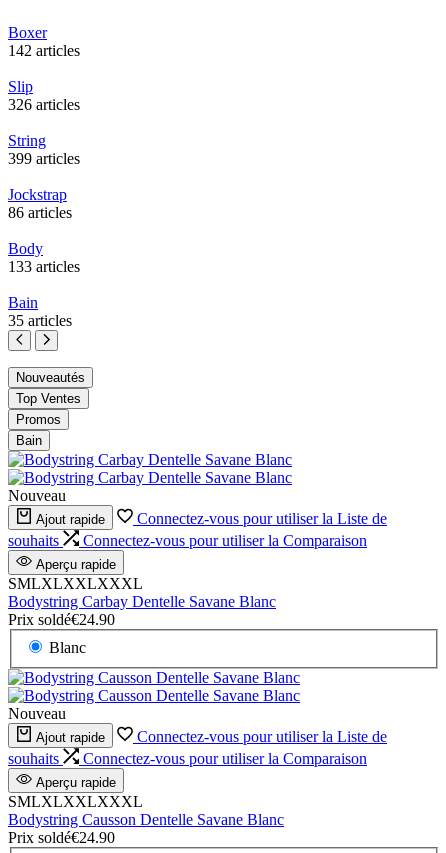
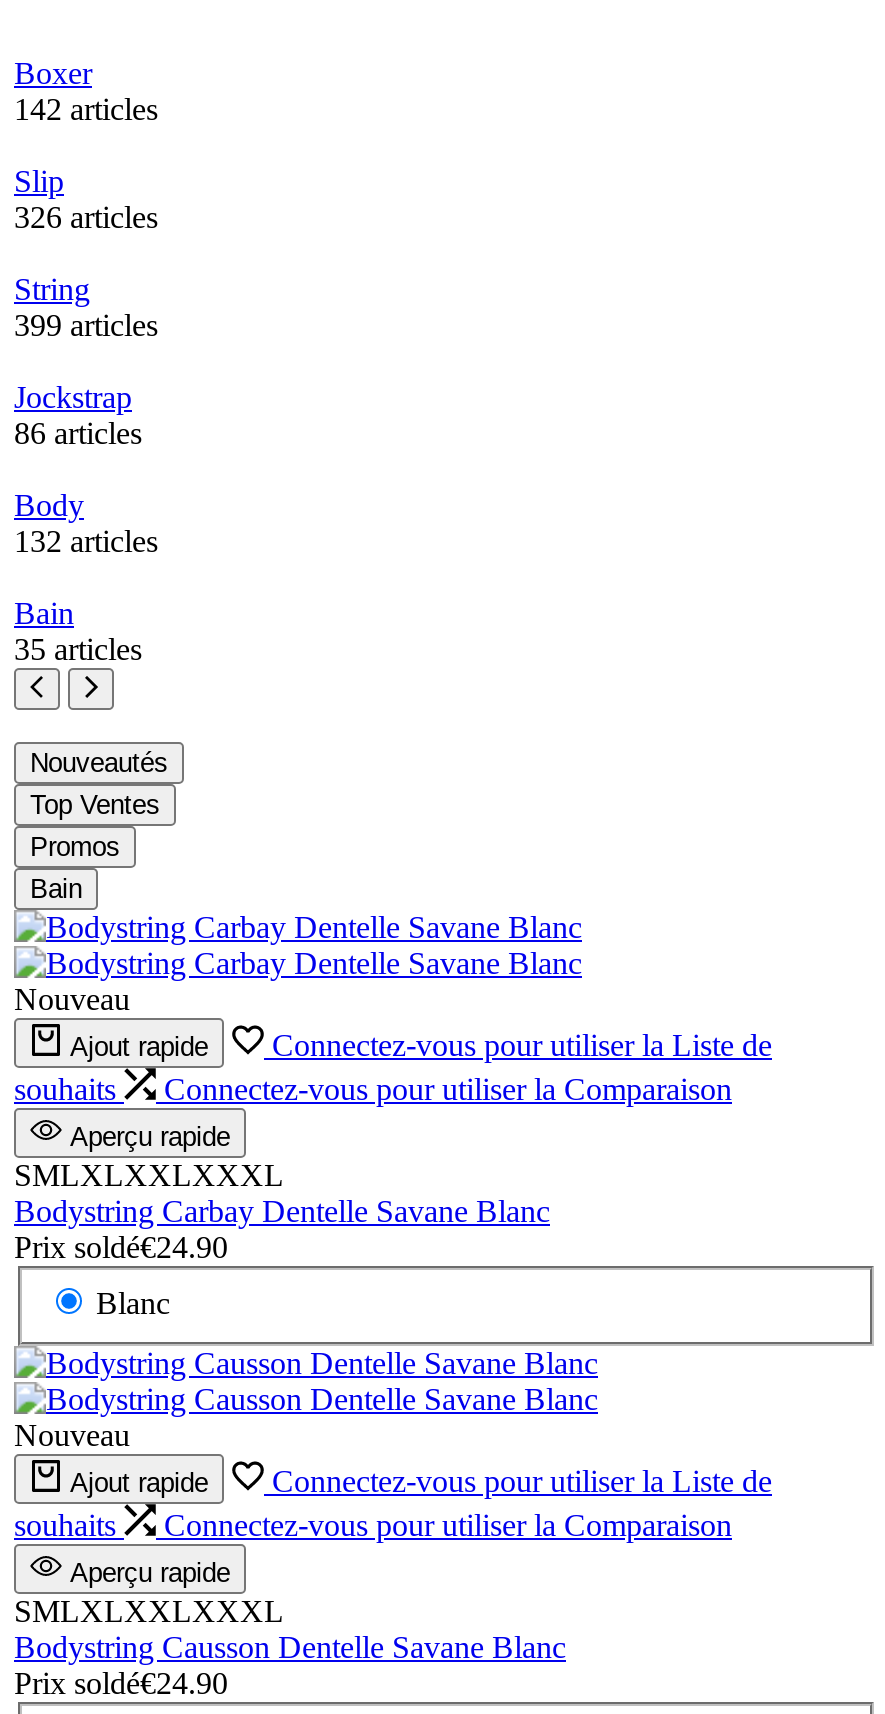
[8,258,80,275] 133 articles -> [14,524,158,558] 132 articles

